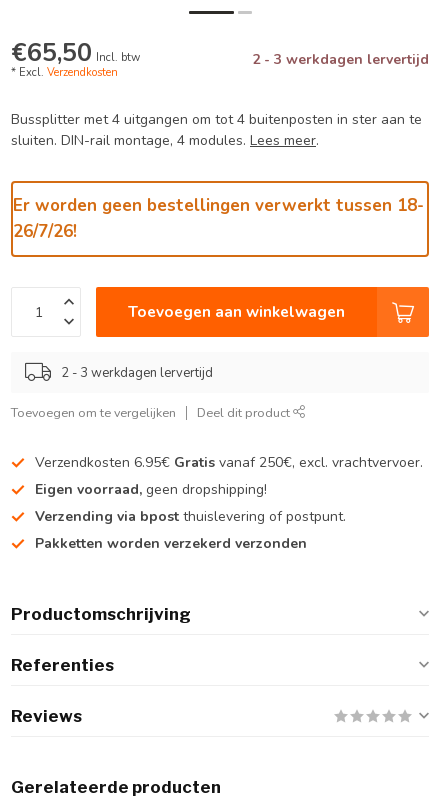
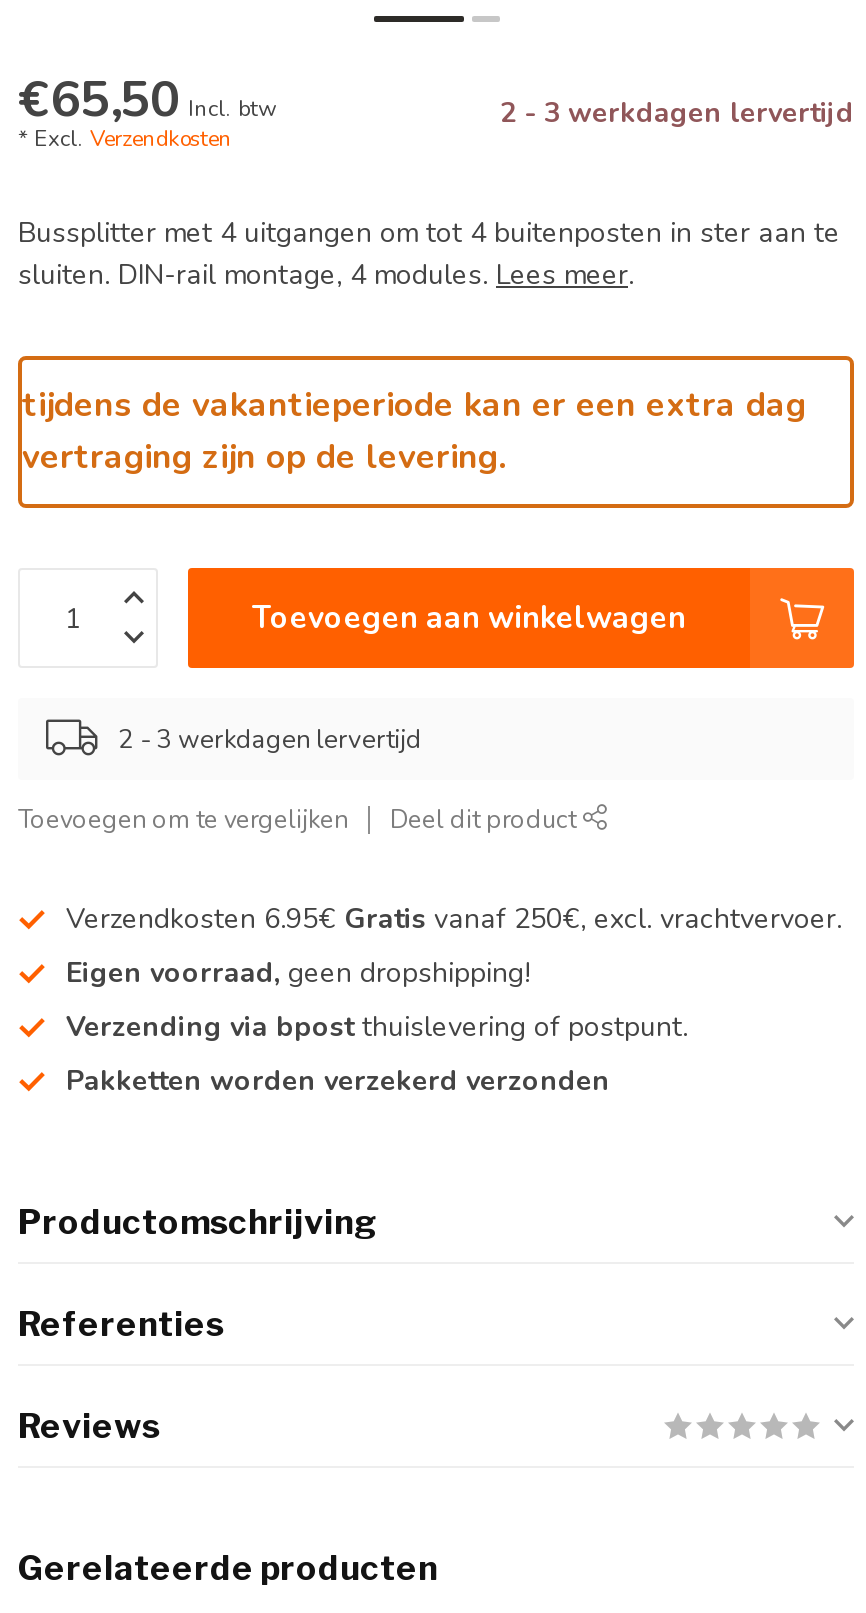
[13,194,424,243] Er worden geen bestellingen verwerkt tussen 18- | 26/7/26! -> [22,383,806,481] tijdens de vakantieperiode kan er een extra dag | vertraging zijn op de levering.

